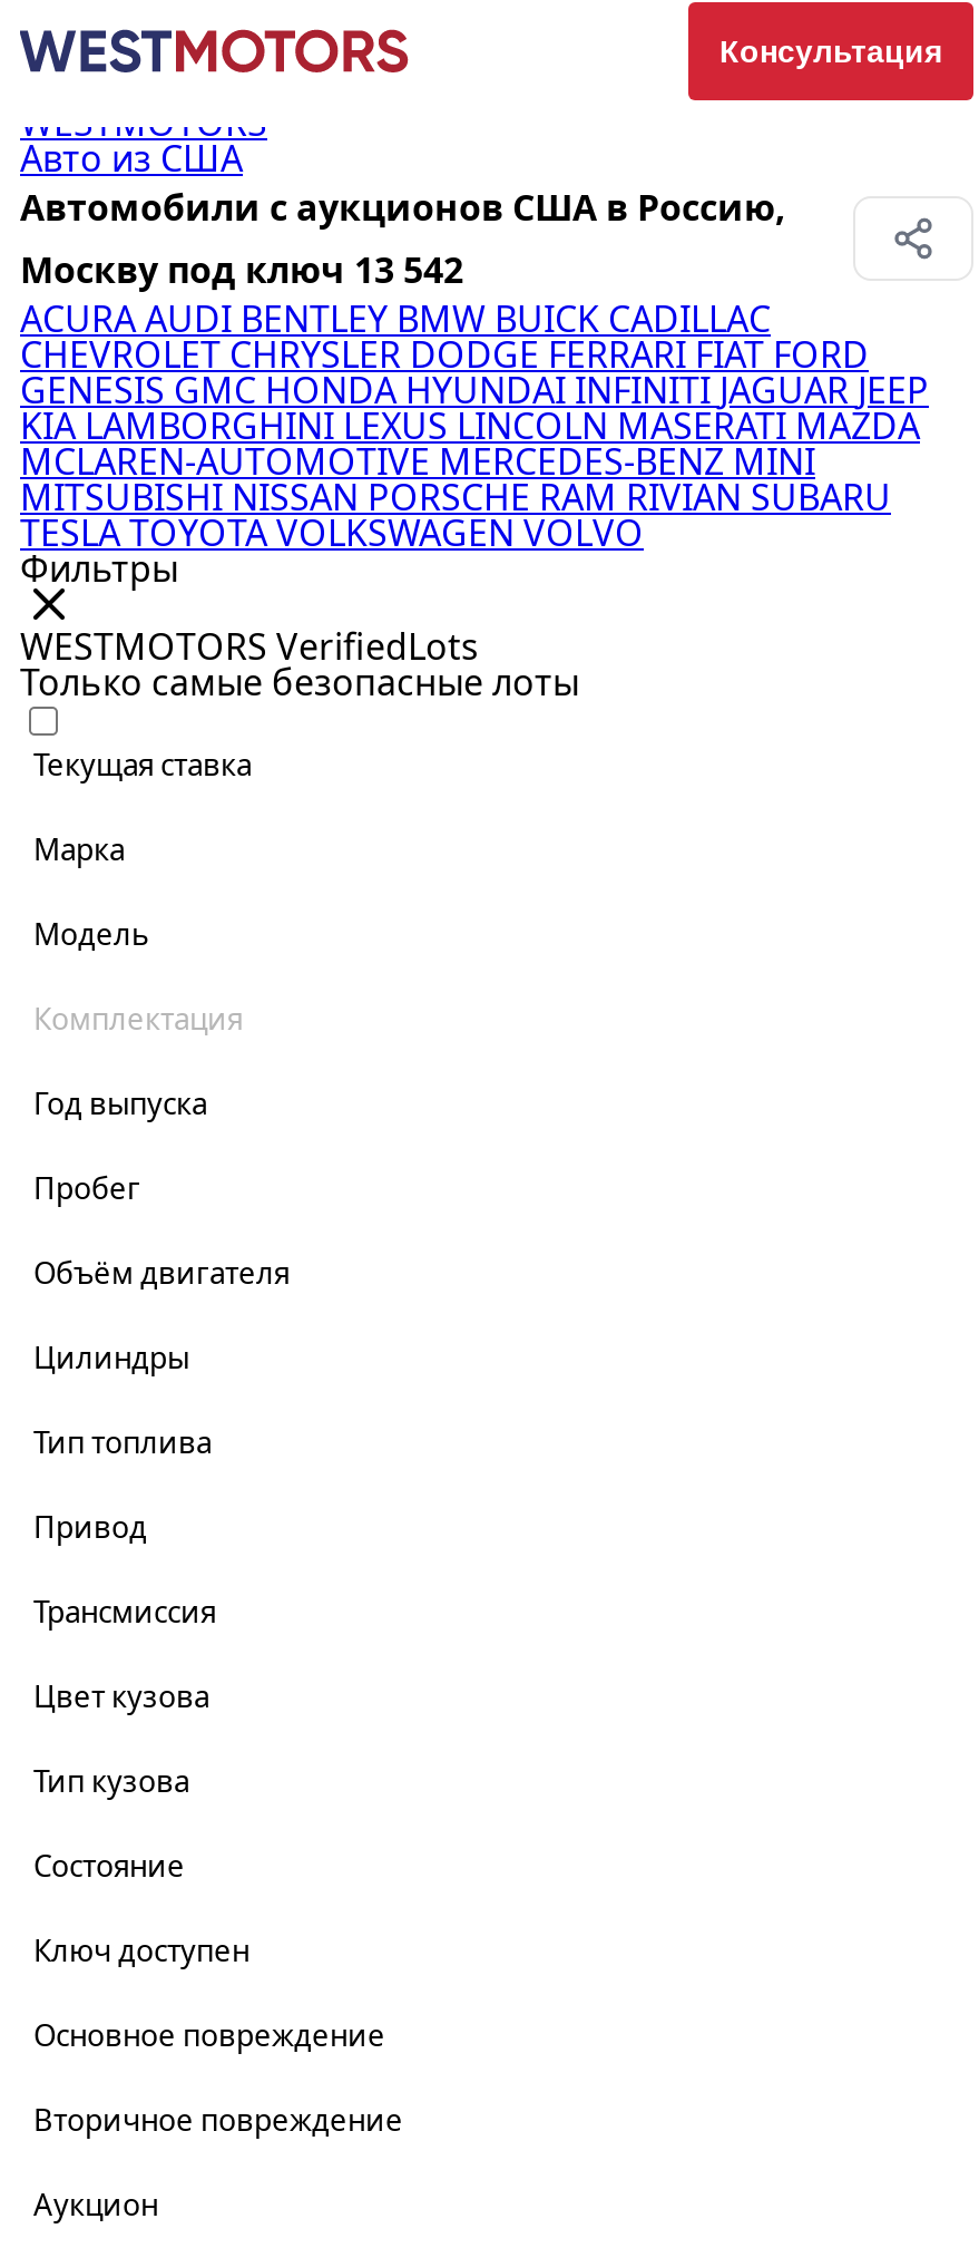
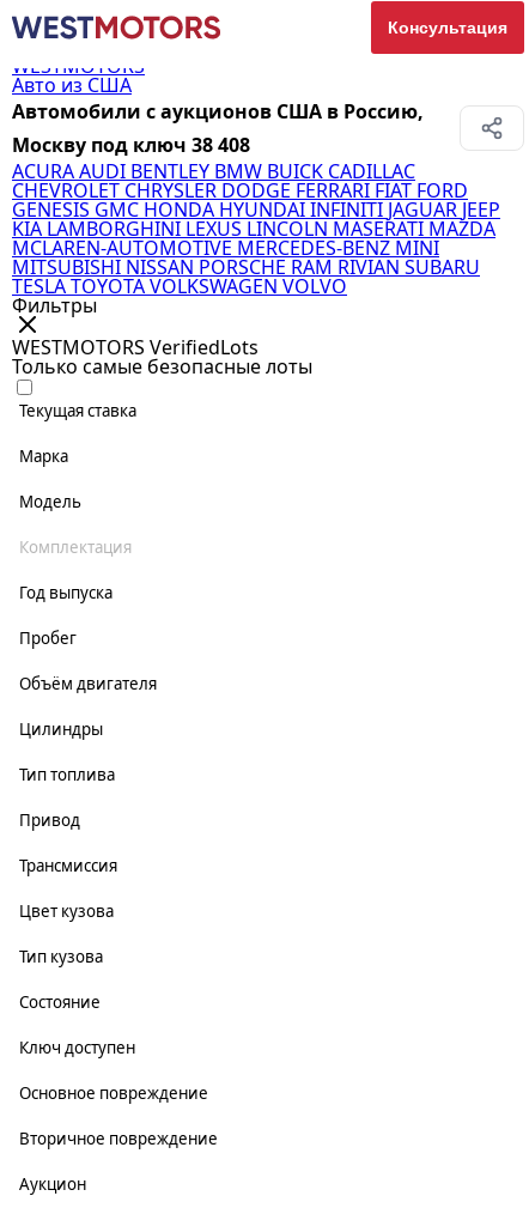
[20,245,463,294] Москву под ключ 13 542 -> [12,132,250,158] Москву под ключ 38 408

